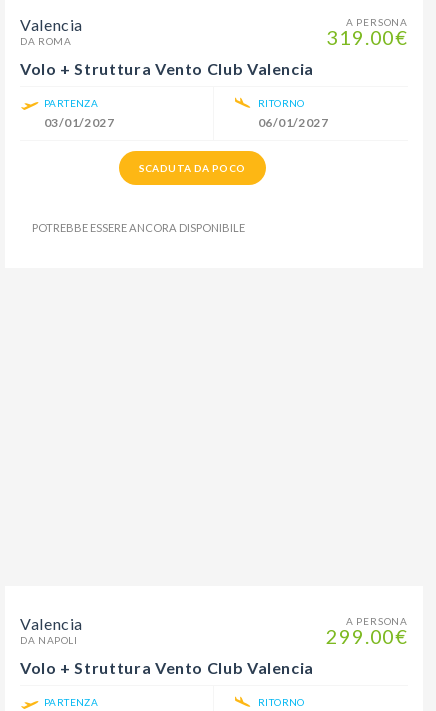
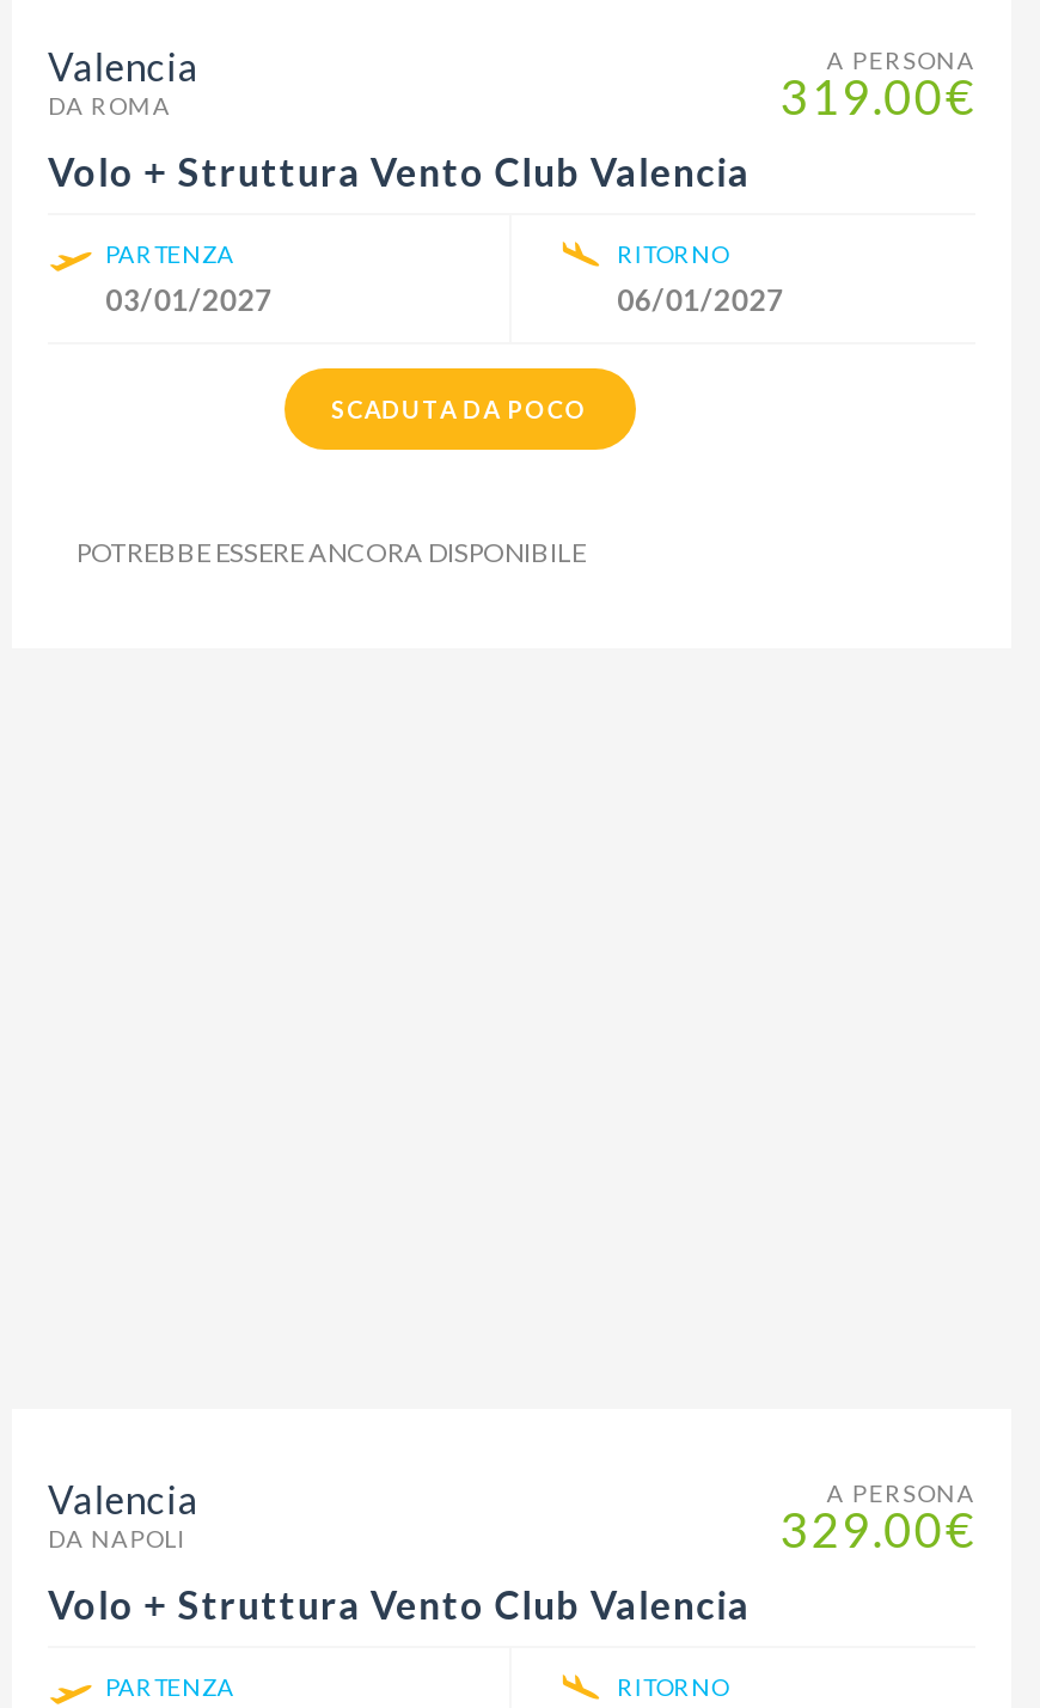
[326,623,408,647] 299.00€ -> [780,1499,975,1556] 329.00€

